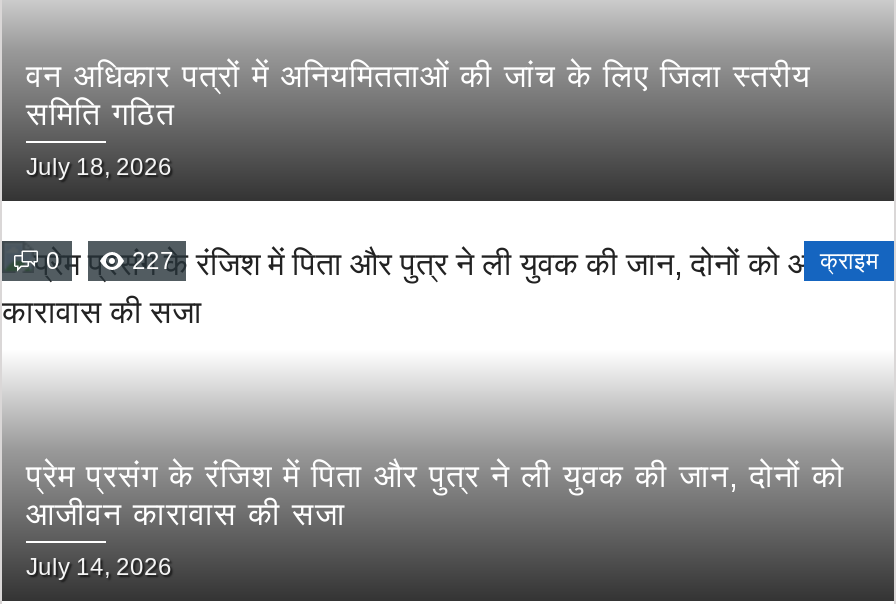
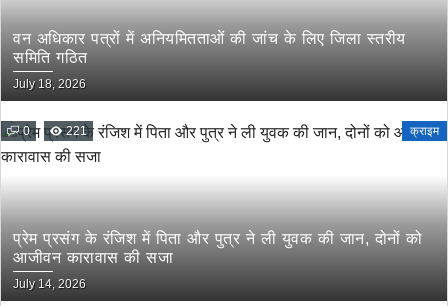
[132,247,174,275] 227 -> [66,124,87,138] 221

